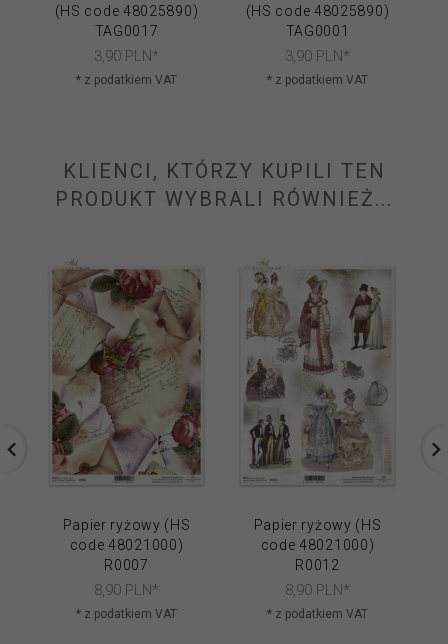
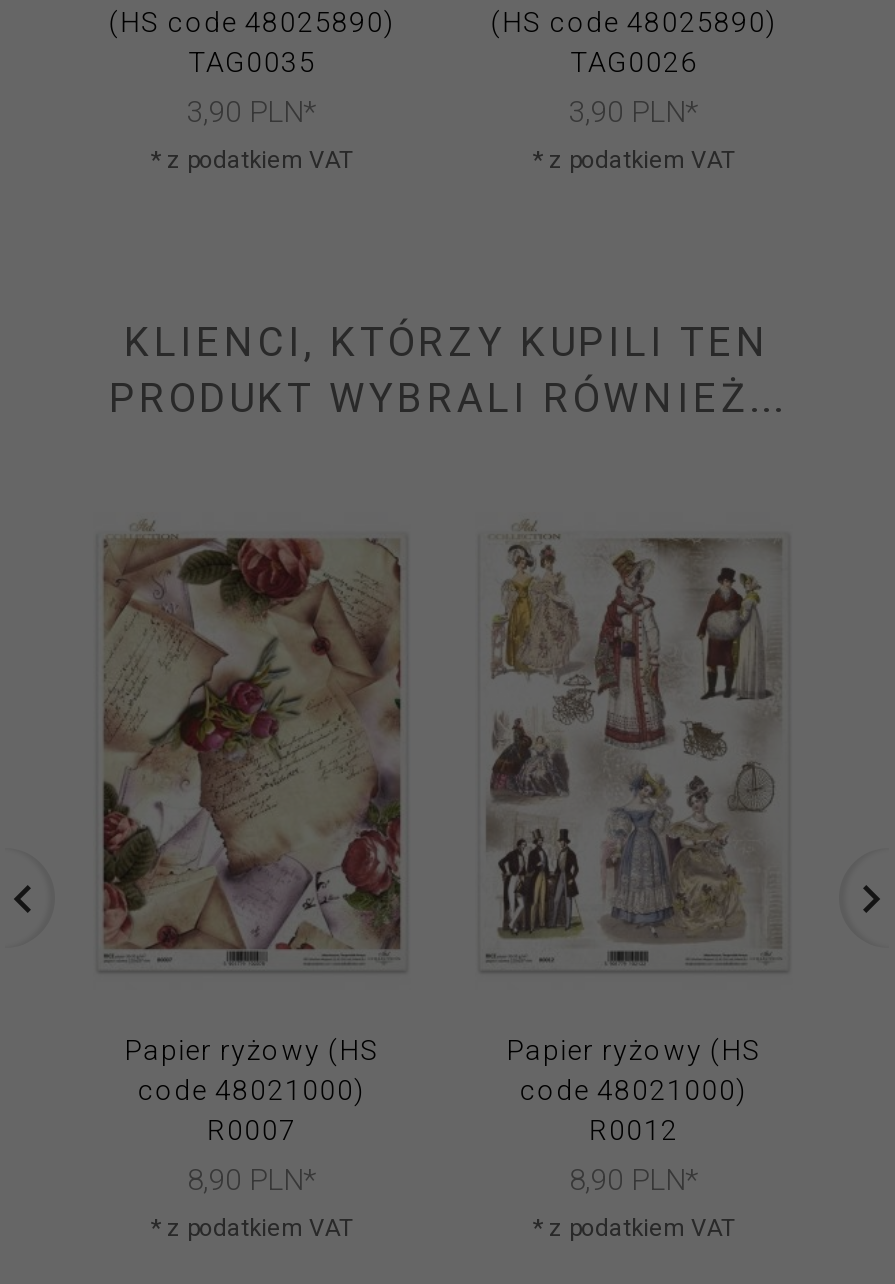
[94,23,158,39] TAG0017 -> [188,46,316,78] TAG0035
[285,23,349,39] TAG0001 -> [570,46,698,78] TAG0026

